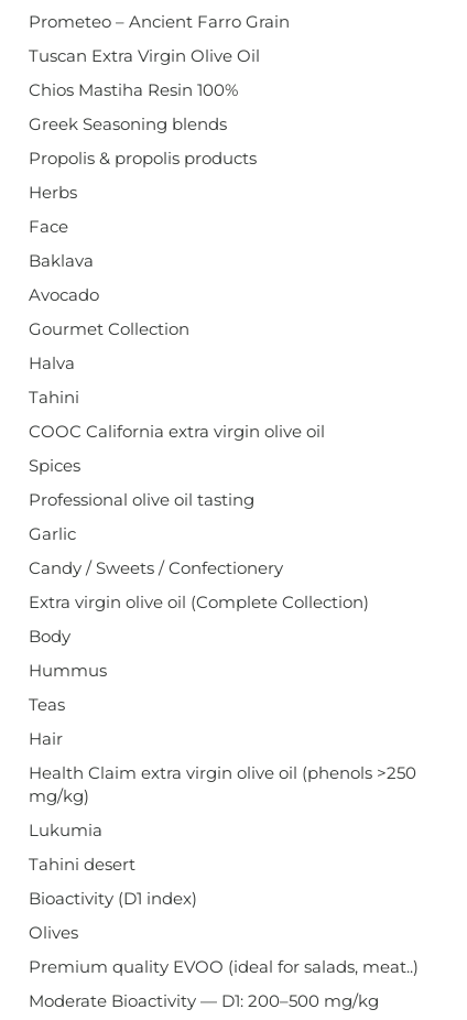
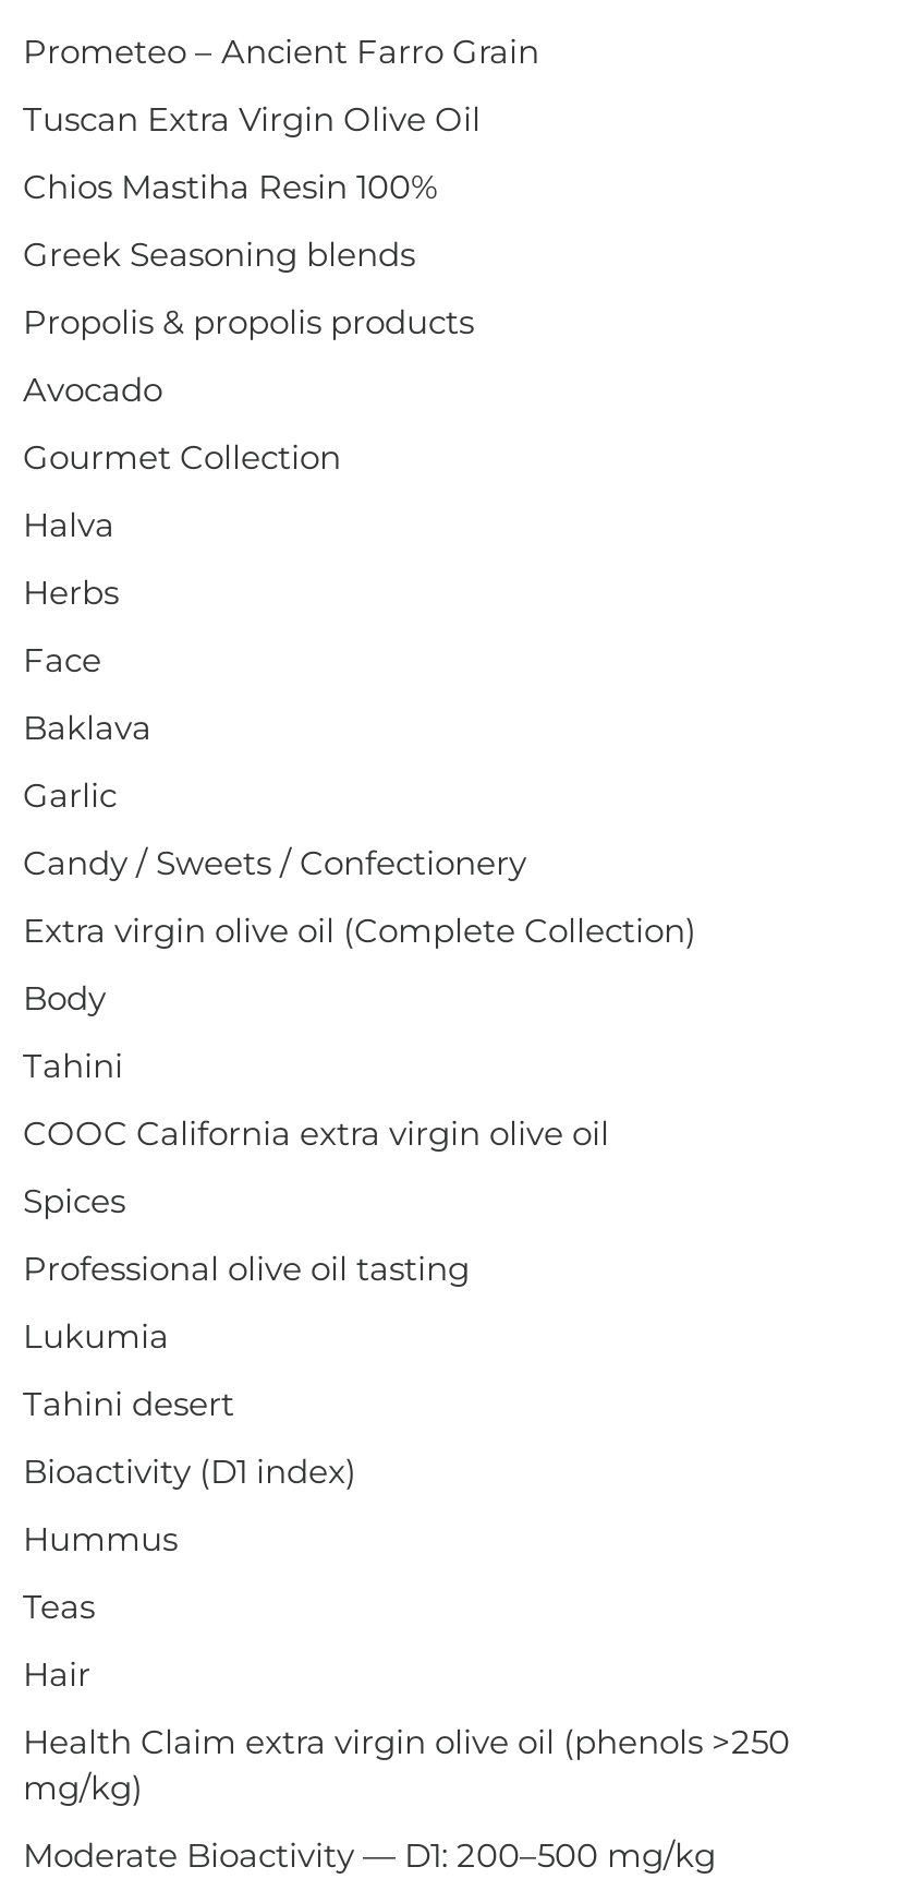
moved [29,182,94,271] -> [23,571,151,748]: Herbs | Face | Baklava
moved [29,284,189,373] -> [23,369,341,545]: Avocado | Gourmet Collection | Halva
moved [29,387,325,510] -> [23,1045,609,1289]: Tahini | COOC California extra virgin olive oil | Spices | Professional olive oil tasting
moved [29,523,369,647] -> [23,774,696,1019]: Garlic | Candy / Sweets / Confectionery | Extra virgin olive oil (Complete Collection) | Body
moved [29,660,416,806] -> [23,1518,790,1808]: Hummus | Teas | Hair | Health Claim extra virgin olive oil (phenols >250 | mg/kg)
moved [29,820,197,909] -> [23,1315,356,1492]: Lukumia | Tahini desert | Bioactivity (D1 index)
[29,922,419,977] Olives | Premium quality EVOO (ideal for salads, meat..) -> none

